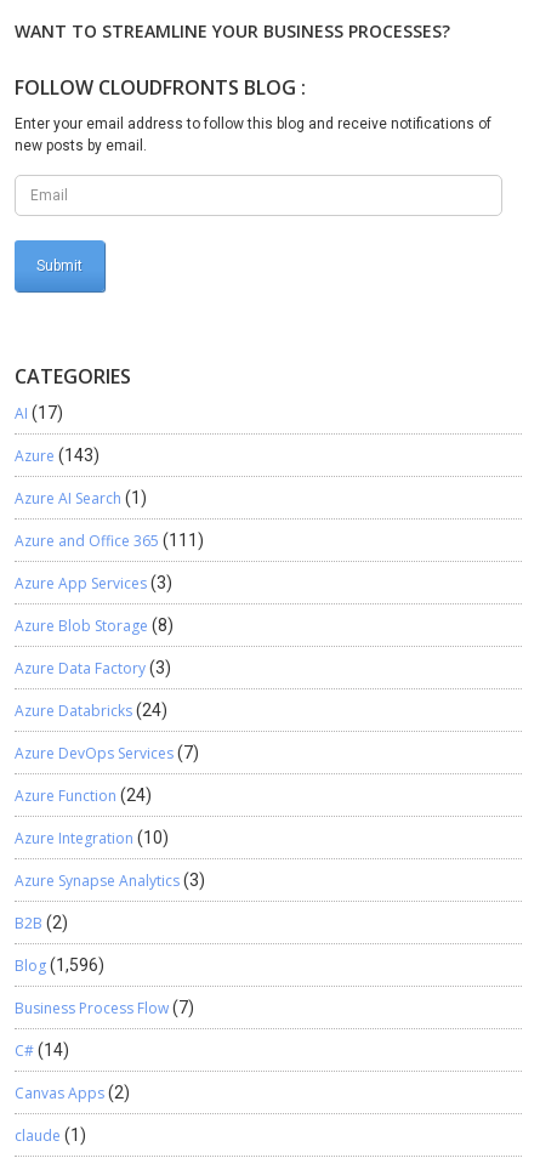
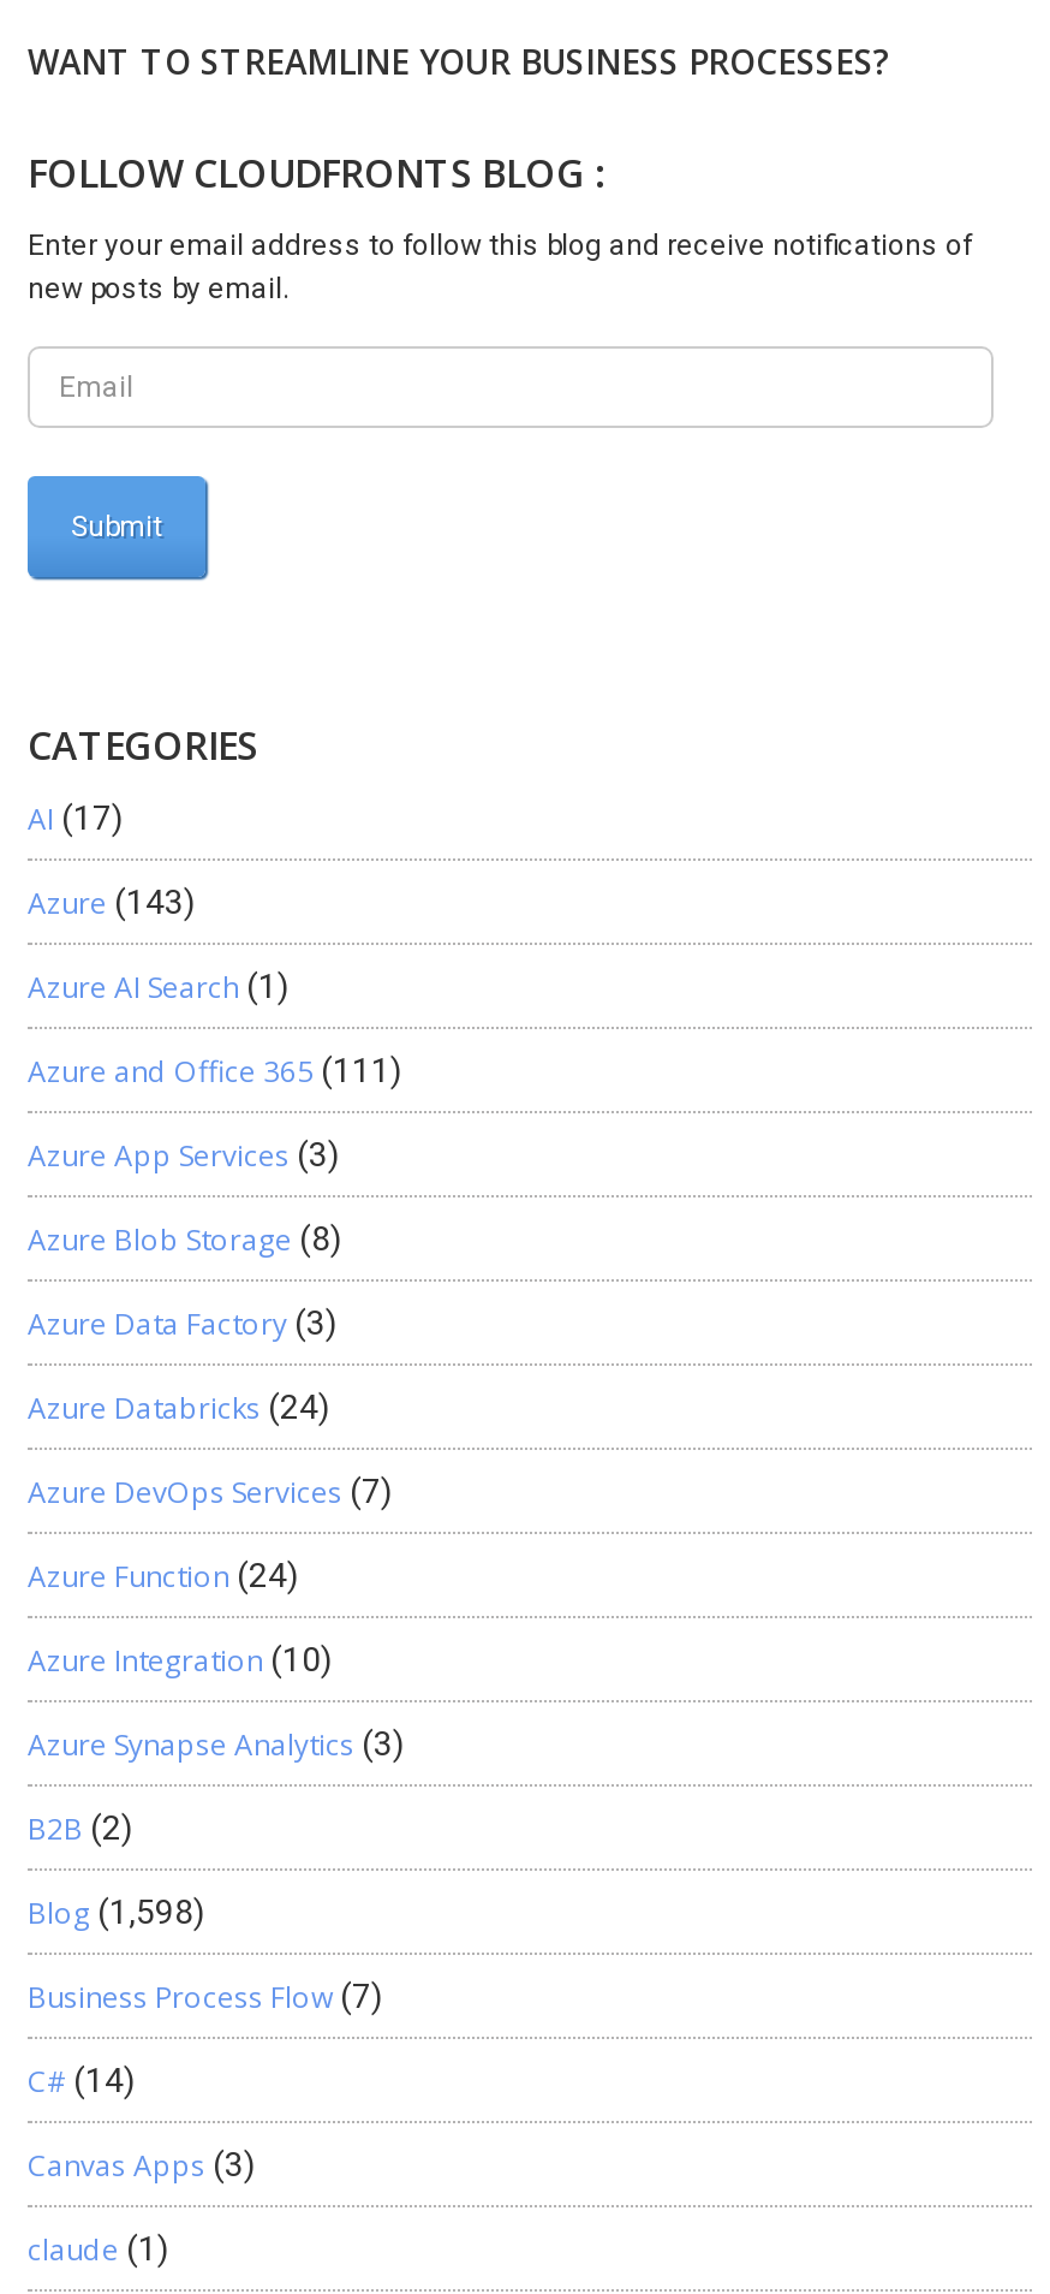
[15,955,104,976] Blog (1,596) -> [28,1892,205,1933] Blog (1,598)
[15,1083,130,1103] Canvas Apps (2) -> [28,2145,256,2186] Canvas Apps (3)

